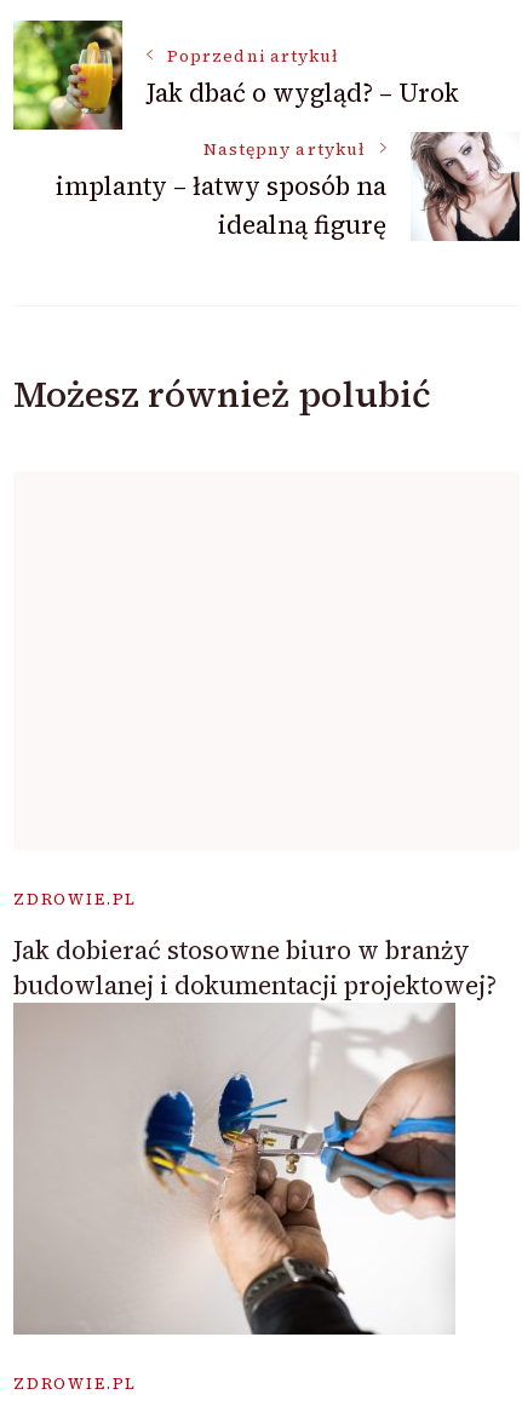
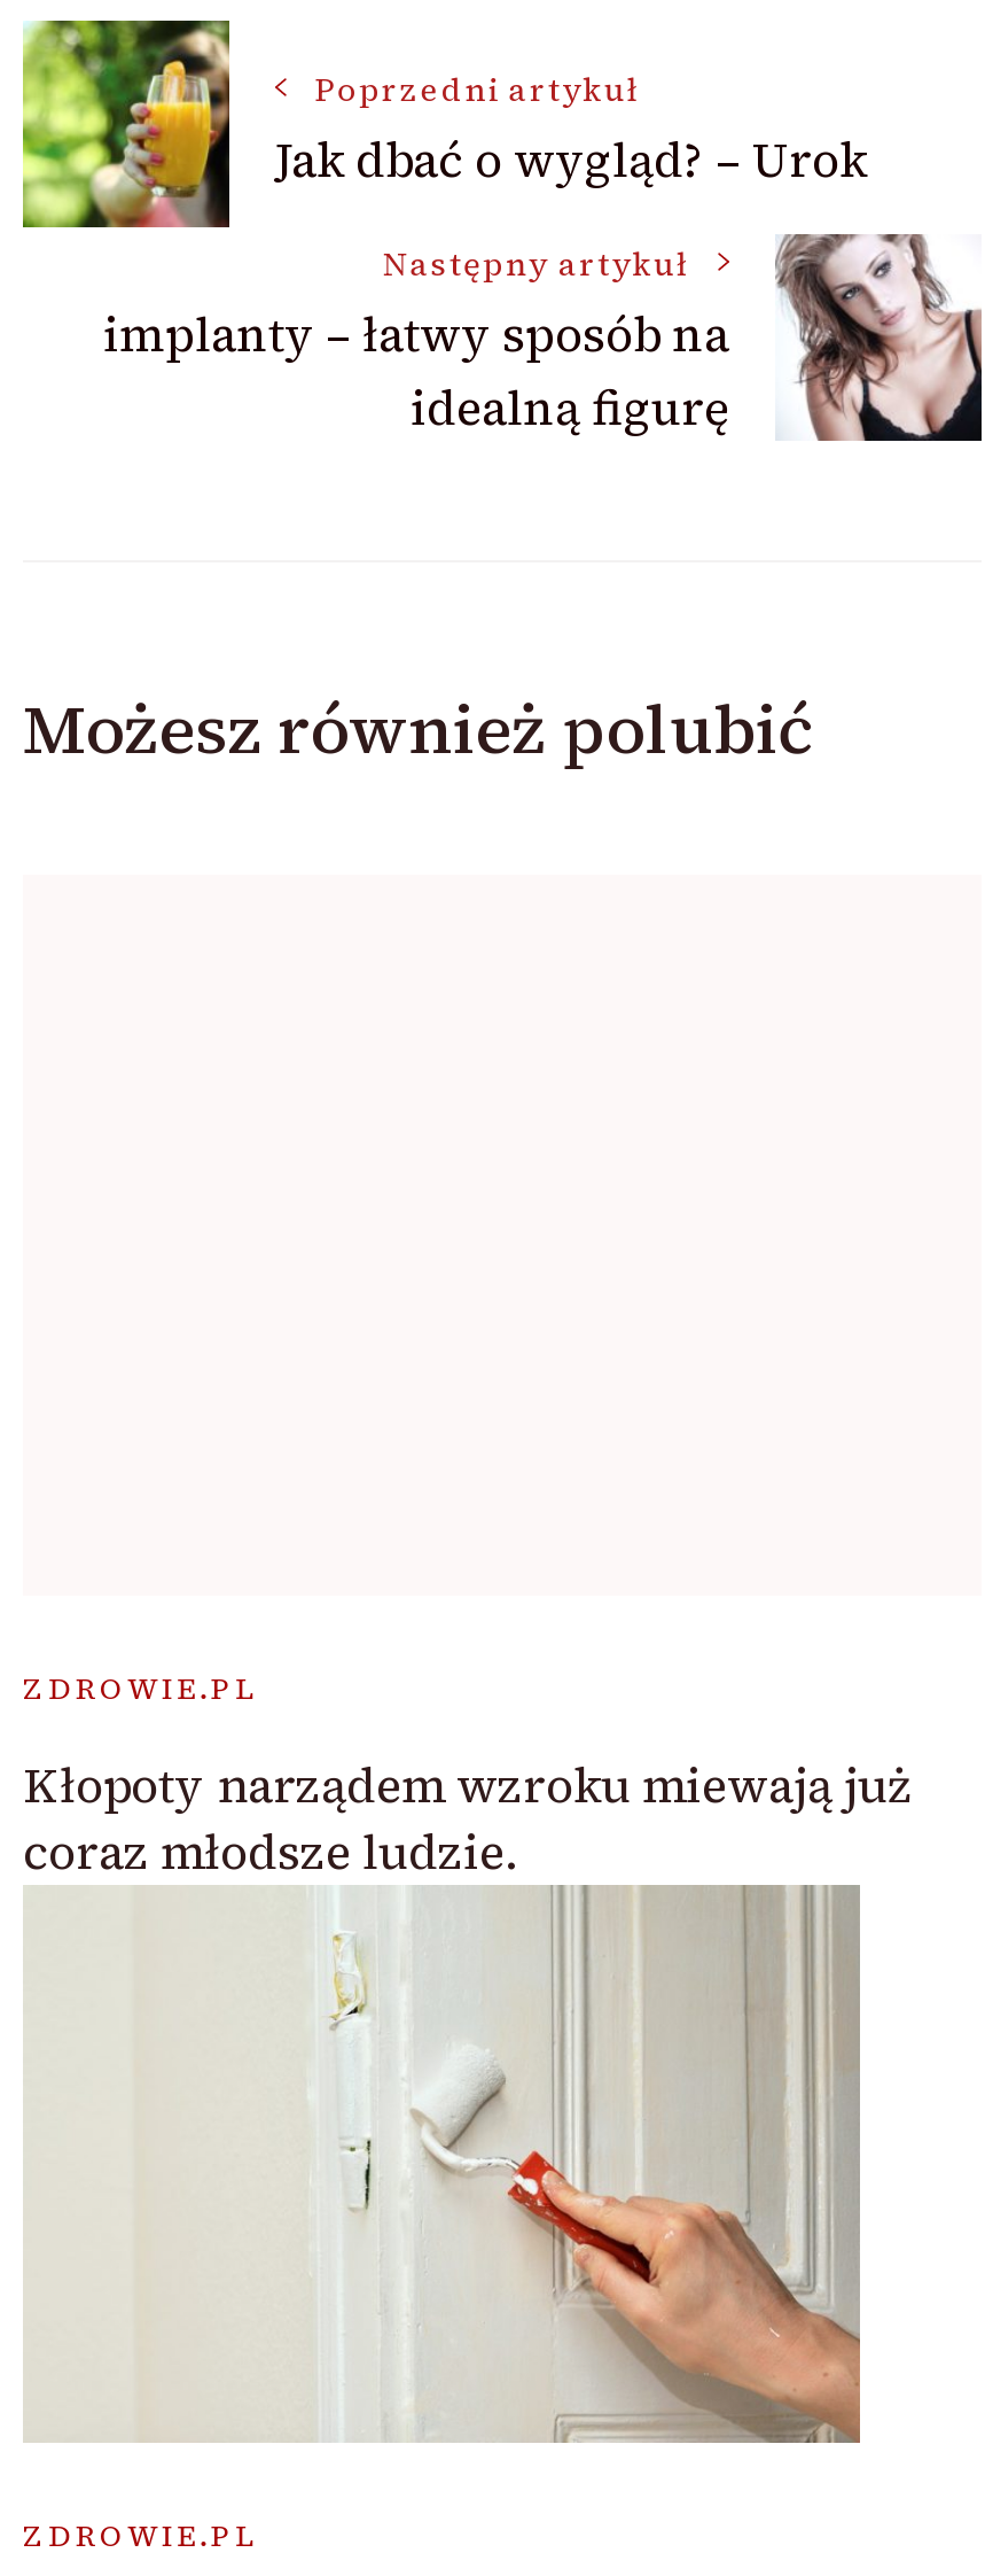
[13,933,497,1003] Jak dobierać stosowne biuro w branży | budowlanej i dokumentacji projektowej? -> [23,1752,910,1885] Kłopoty narządem wzroku miewają już | coraz młodsze ludzie.
[13,1015,457,1336] [image] -> [25,1902,862,2444] [image]

